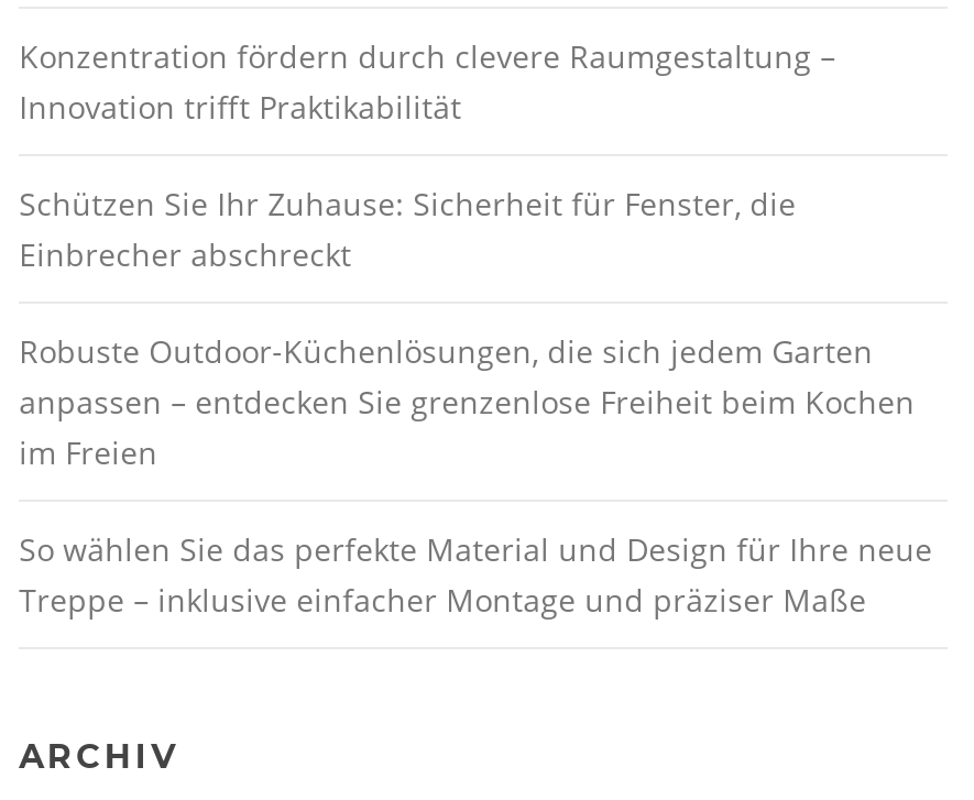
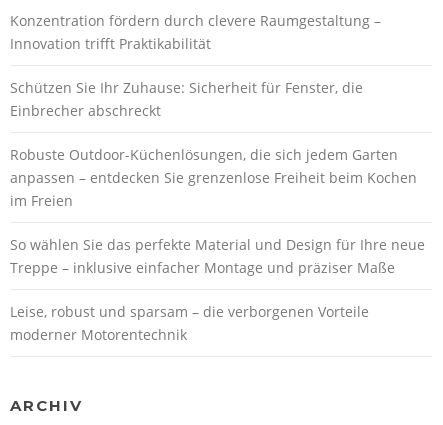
none -> [10,302,369,344] Leise, robust und sparsam – die verborgenen Vorteile | moderner Motorentechnik

